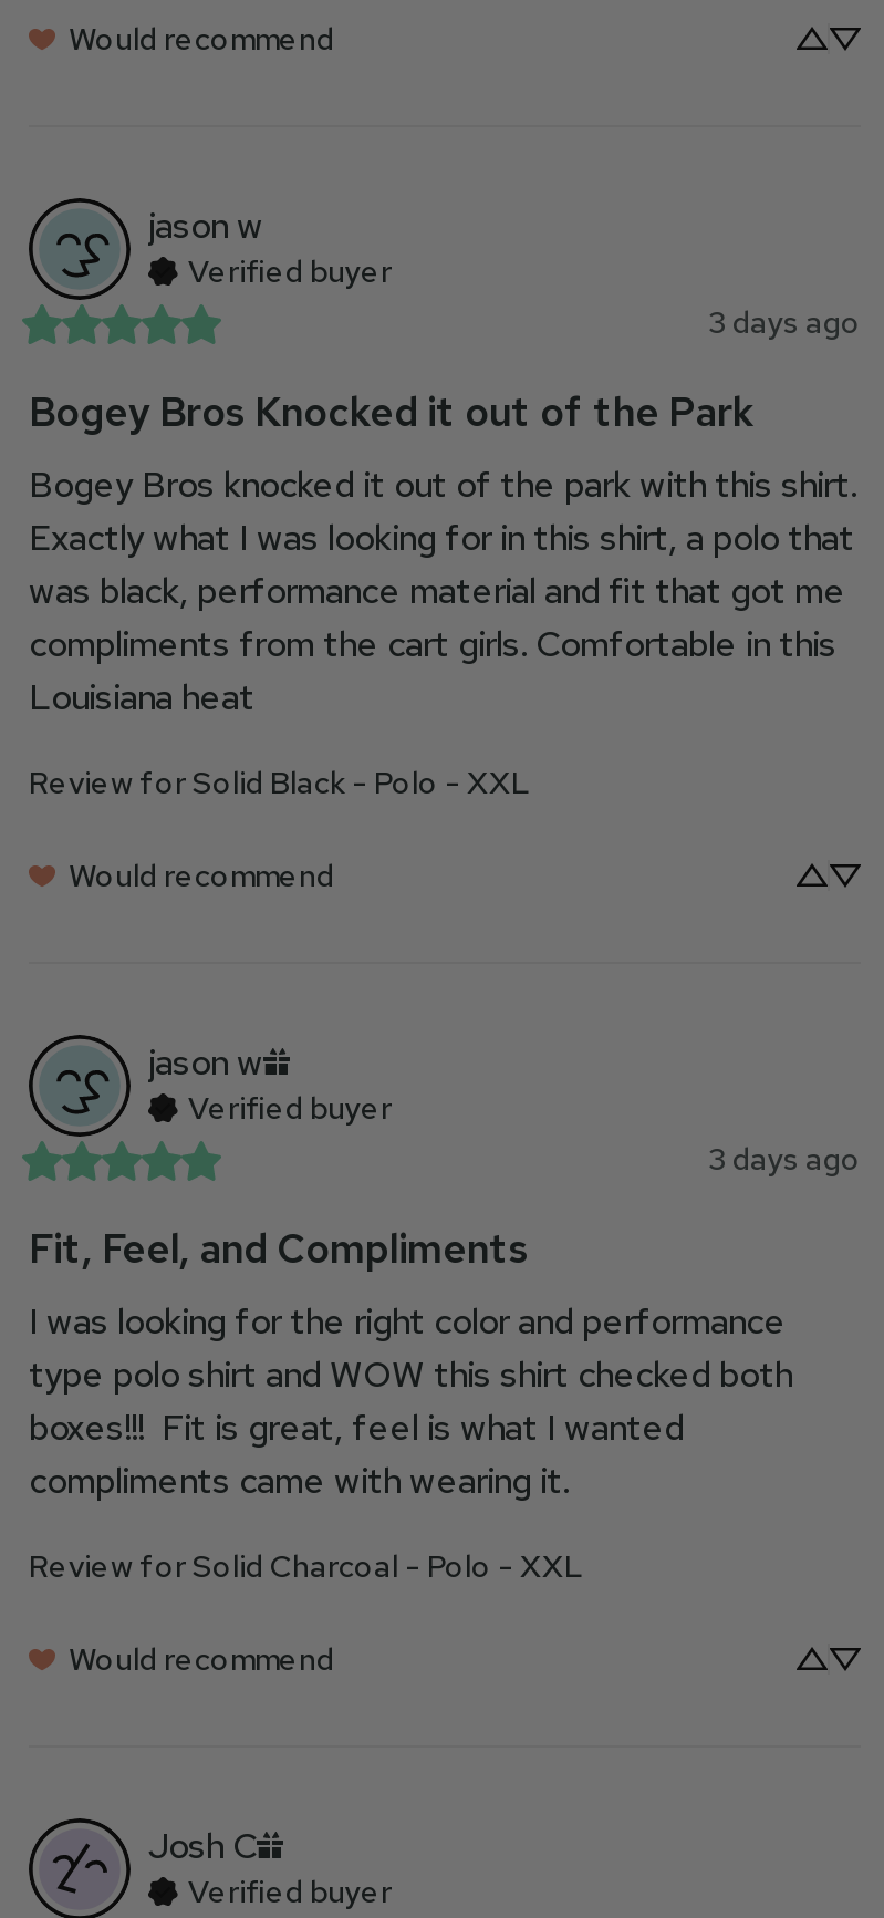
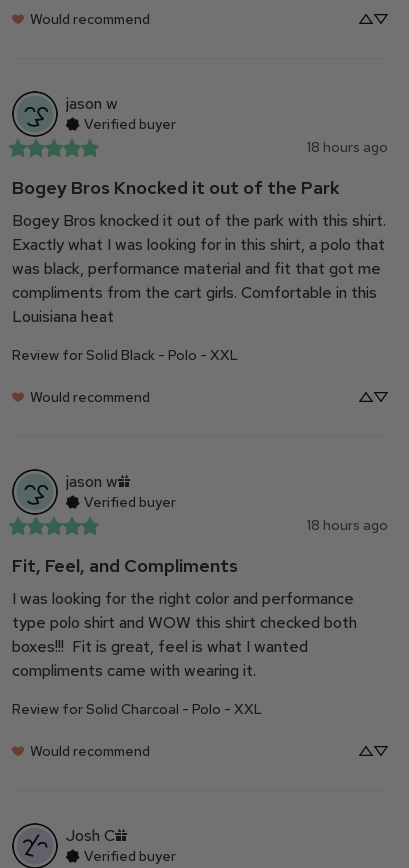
[708,303,861,343] 3 days ago -> [307,138,388,156] 18 hours ago
[708,1140,861,1179] 3 days ago -> [307,516,388,534] 18 hours ago

